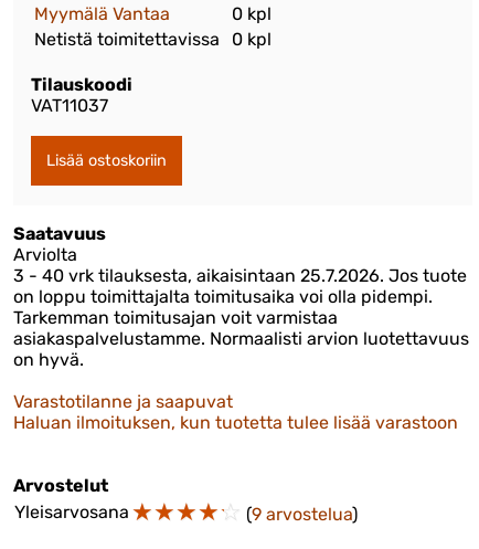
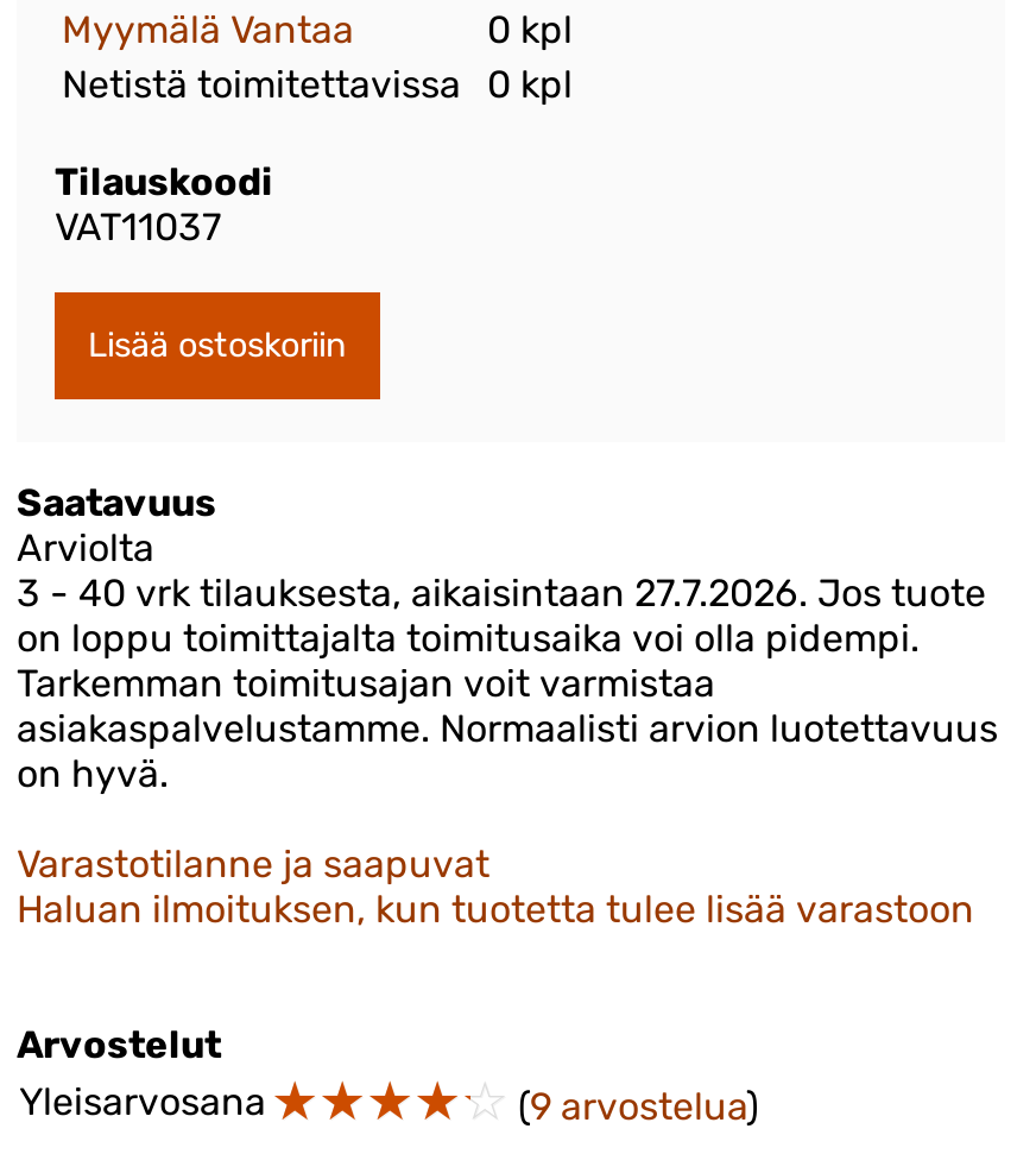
[13,265,467,286] 3 - 40 vrk tilauksesta, aikaisintaan 25.7.2026. Jos tuote -> [17,570,986,615] 3 - 40 vrk tilauksesta, aikaisintaan 27.7.2026. Jos tuote

